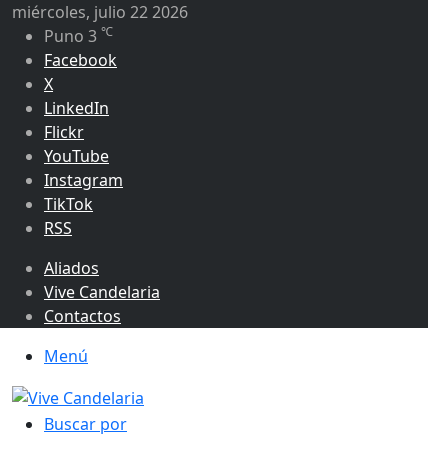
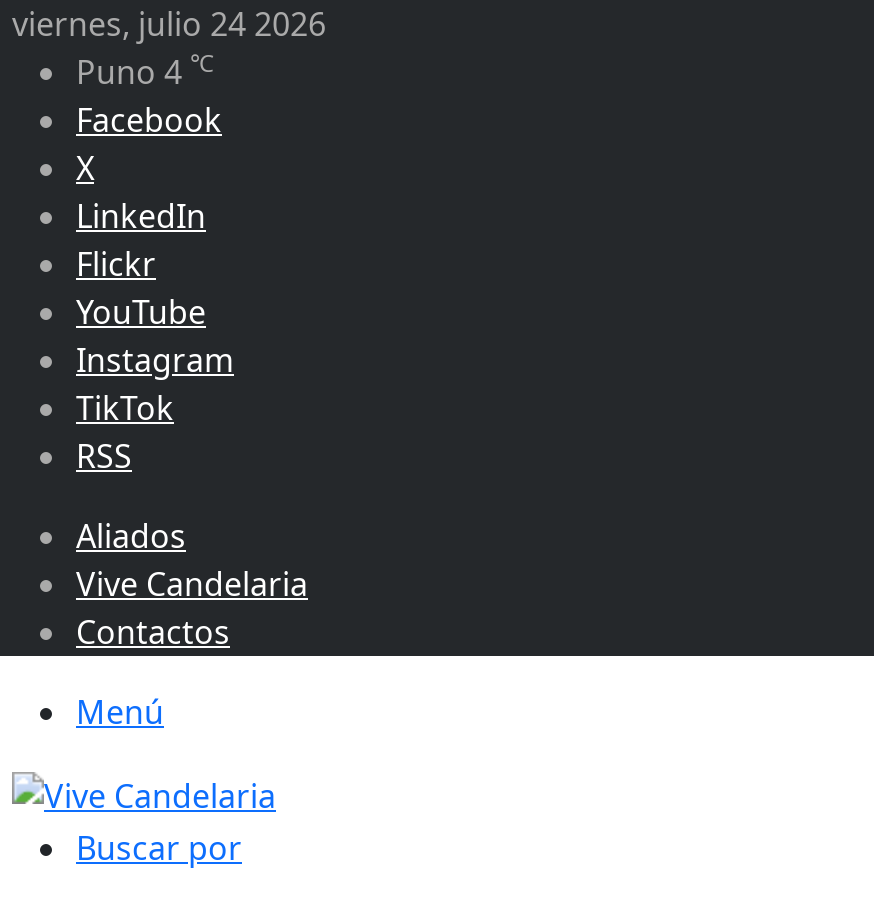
[12,1,188,23] miércoles, julio 22 2026 -> [12,2,326,46] viernes, julio 24 2026
[44,23,113,47] Puno 3 ℃ -> [76,46,214,94] Puno 4 ℃

